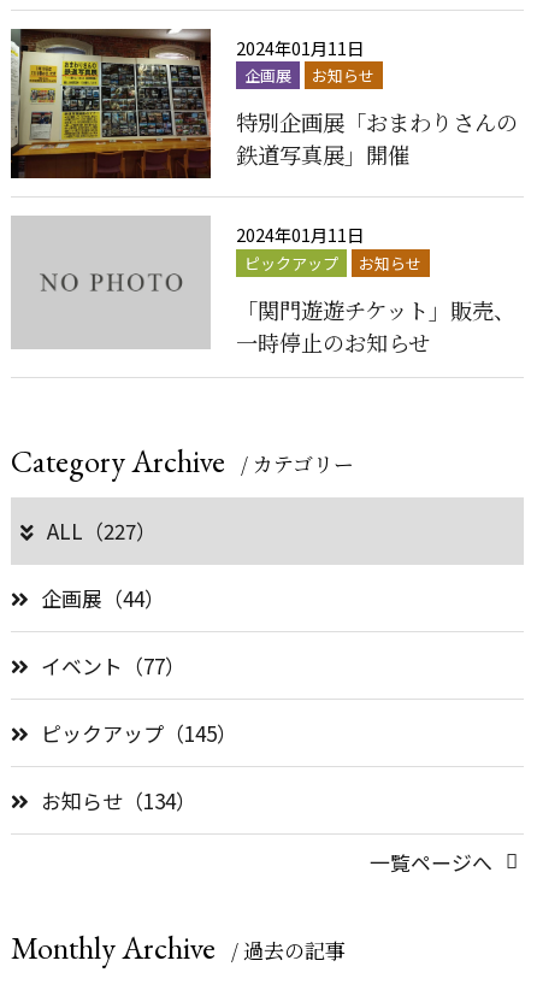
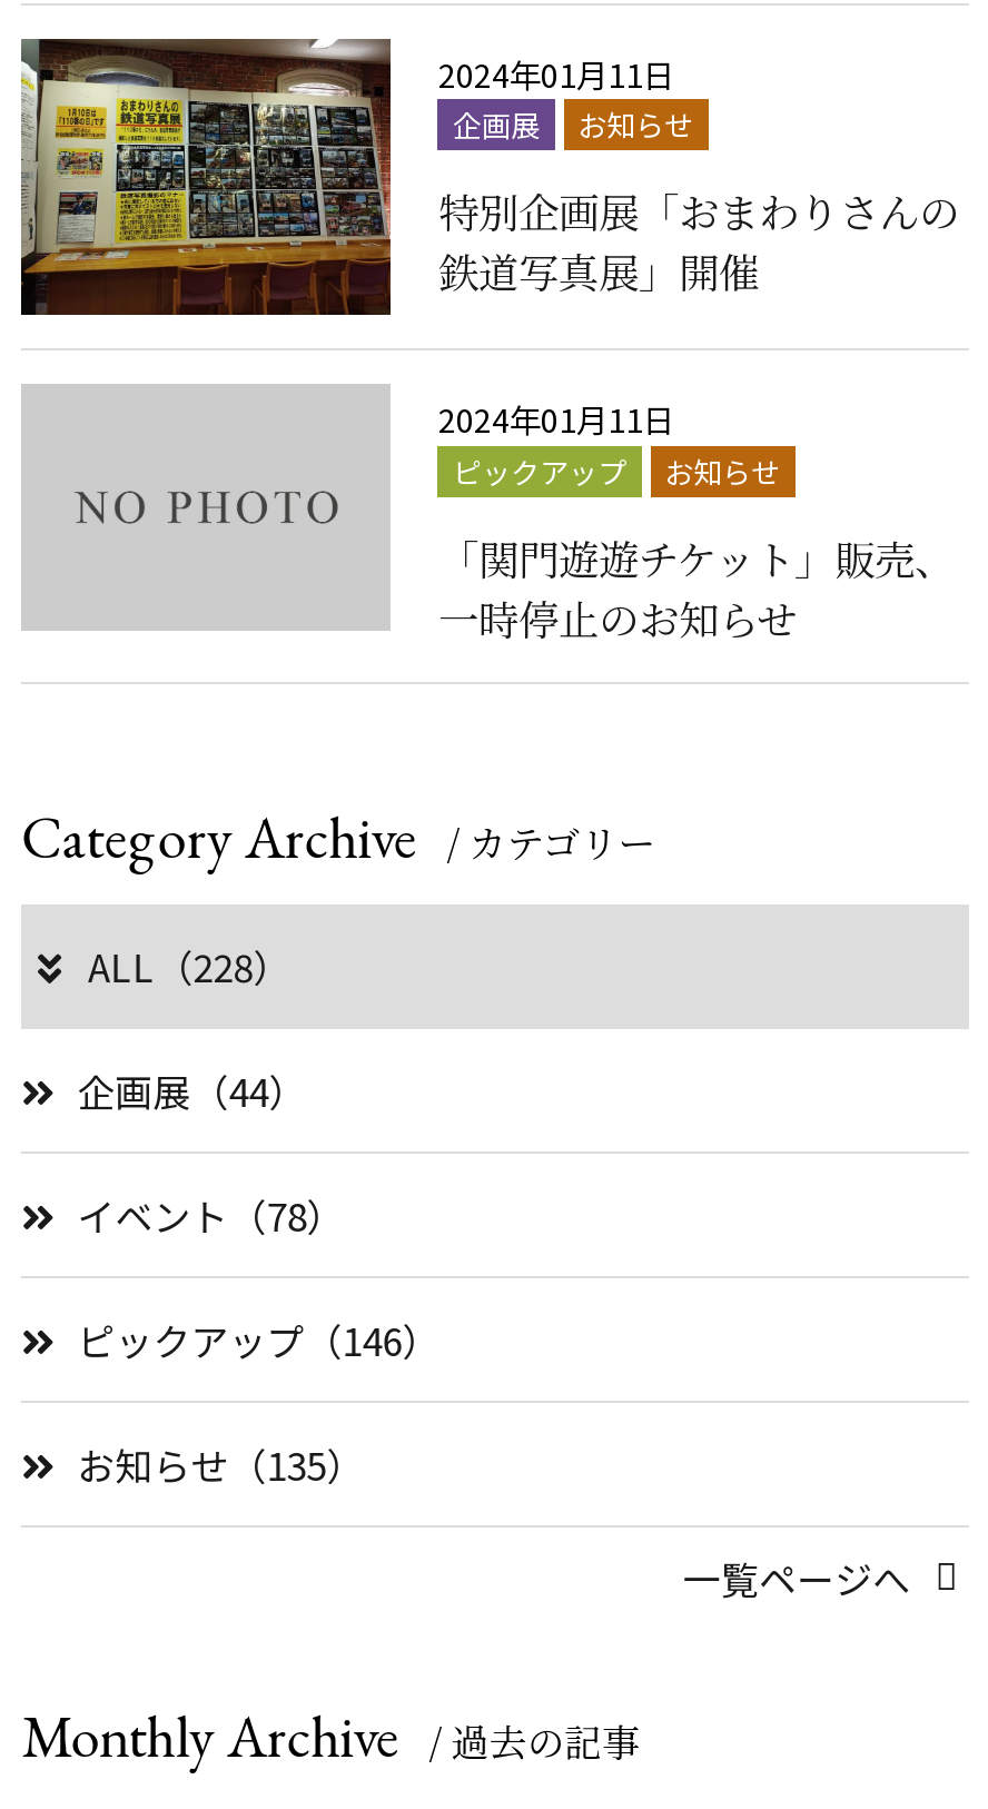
[47,516,157,546] ALL（227） -> [88,939,291,994] ALL（228）
[41,651,186,681] イベント（77） -> [77,1188,344,1244] イベント（78）
[41,718,237,748] ピックアップ（145） -> [77,1313,440,1368] ピックアップ（146）
[41,786,196,816] お知らせ（134） -> [77,1437,364,1493] お知らせ（135）

